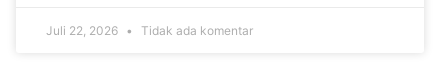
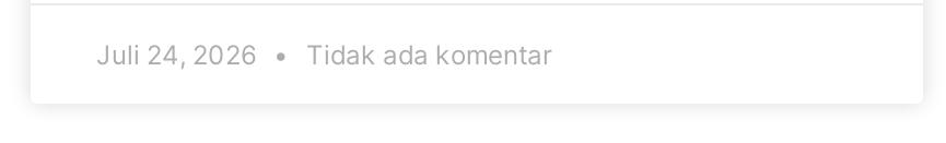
[46,22,253,37] Juli 22, 2026 Tidak ada komentar -> [96,38,551,71] Juli 24, 2026 Tidak ada komentar

